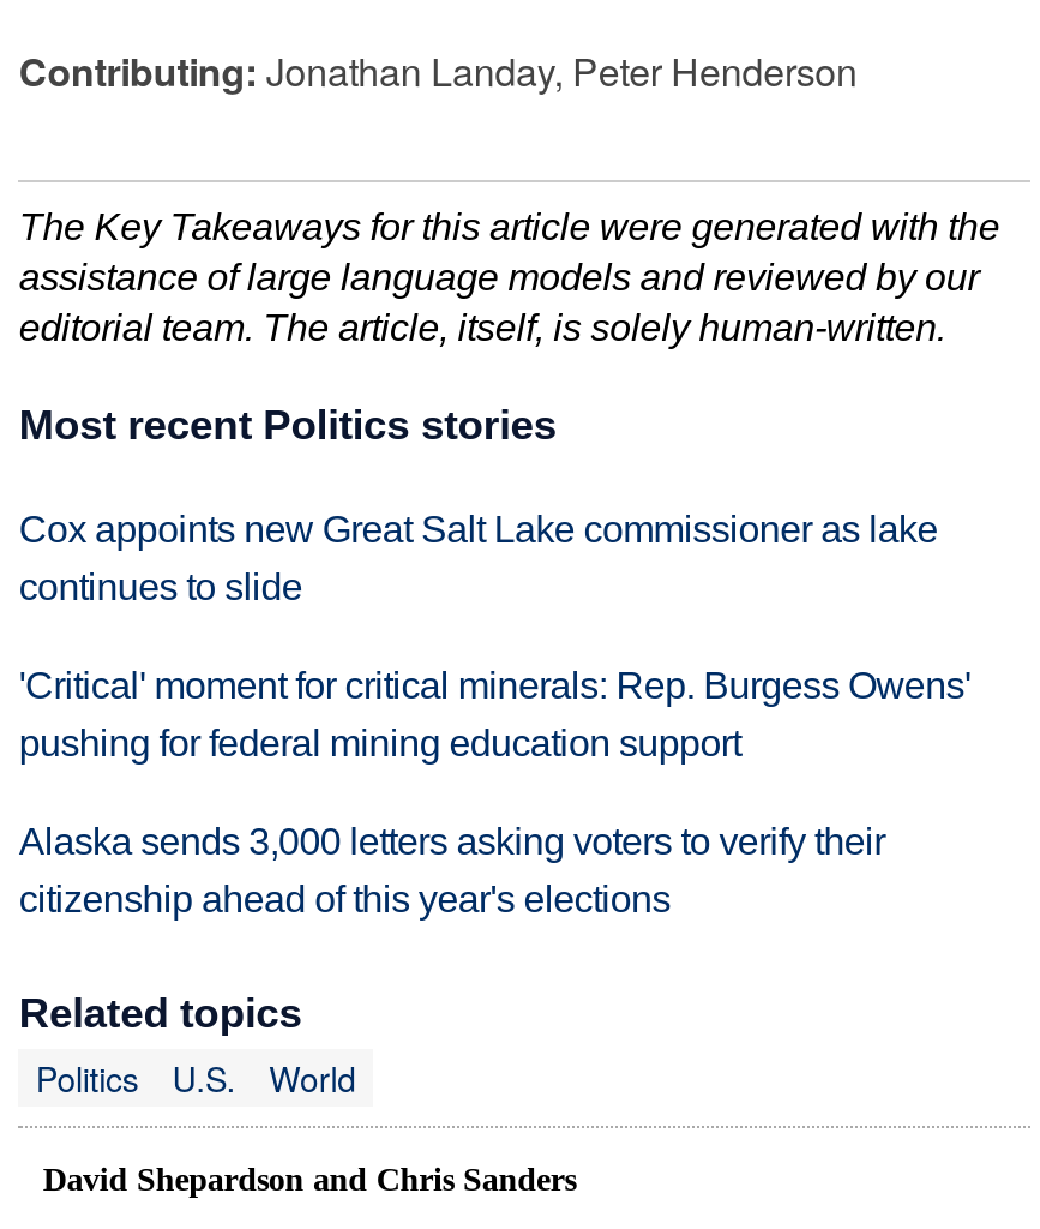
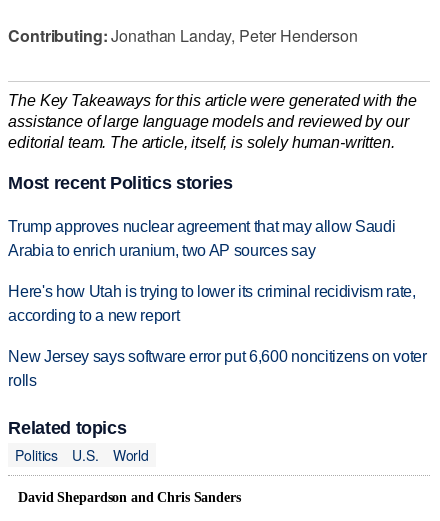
[19,510,938,608] Cox appoints new Great Salt Lake commissioner as lake | continues to slide -> [8,218,395,259] Trump approves nuclear agreement that may allow Saudi | Arabia to enrich uranium, two AP sources say
[19,665,971,764] 'Critical' moment for critical minerals: Rep. Burgess Owens' | pushing for federal mining education support -> [8,283,416,324] Here's how Utah is trying to lower its criminal recidivism rate, | according to a new report
[19,821,885,919] Alaska sends 3,000 letters asking voters to verify their | citizenship ahead of this year's elections -> [8,348,427,389] New Jersey says software error put 6,600 noncitizens on voter | rolls

